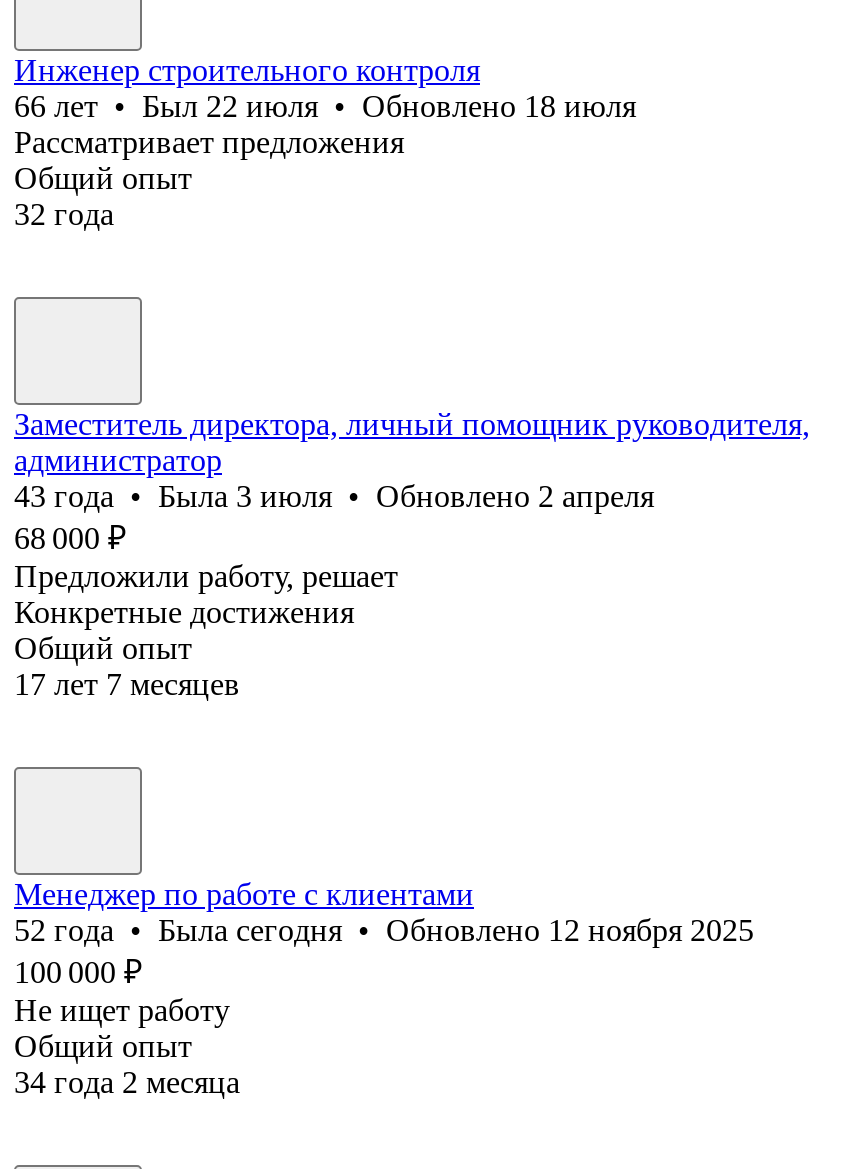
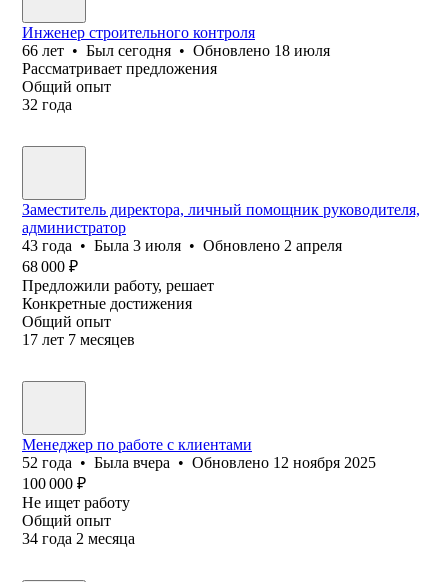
[14,89,636,123] 66 лет • Был 22 июля • Обновлено 18 июля -> [22,42,330,59] 66 лет • Был сегодня • Обновлено 18 июля
[14,913,754,947] 52 года • Была сегодня • Обновлено 12 ноября 2025 -> [22,454,376,471] 52 года • Была вчера • Обновлено 12 ноября 2025

